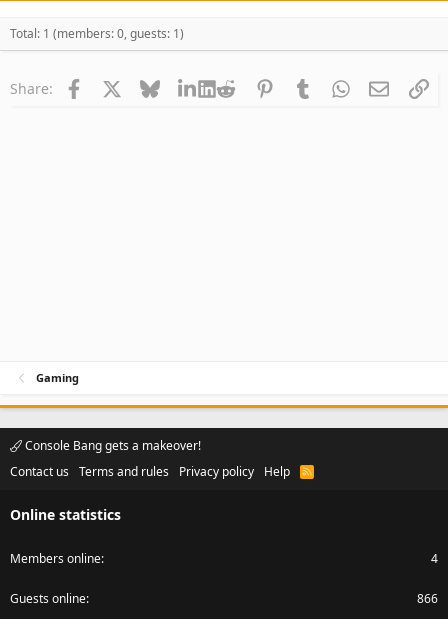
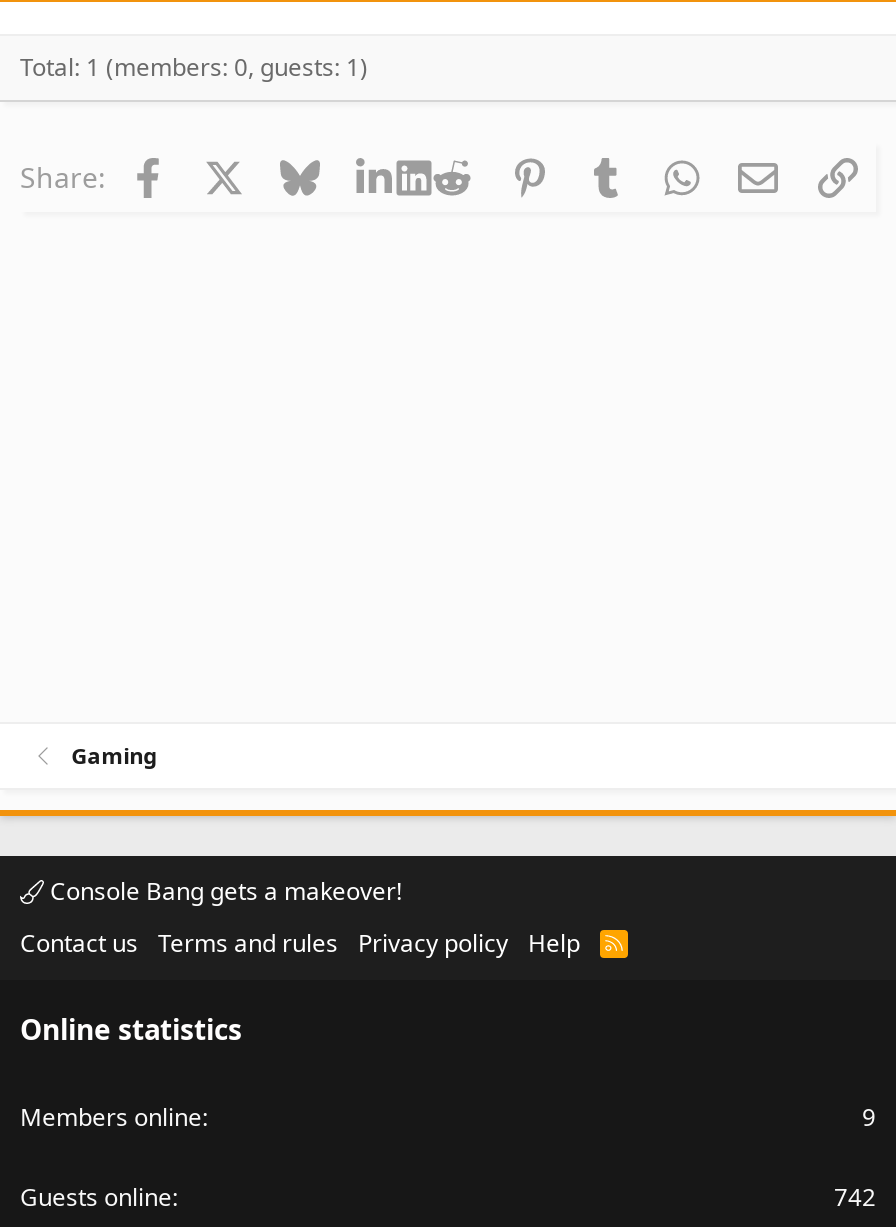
[431,550,438,567] 4 -> [862,1100,876,1134] 9
[417,590,438,607] 866 -> [834,1180,876,1214] 742

